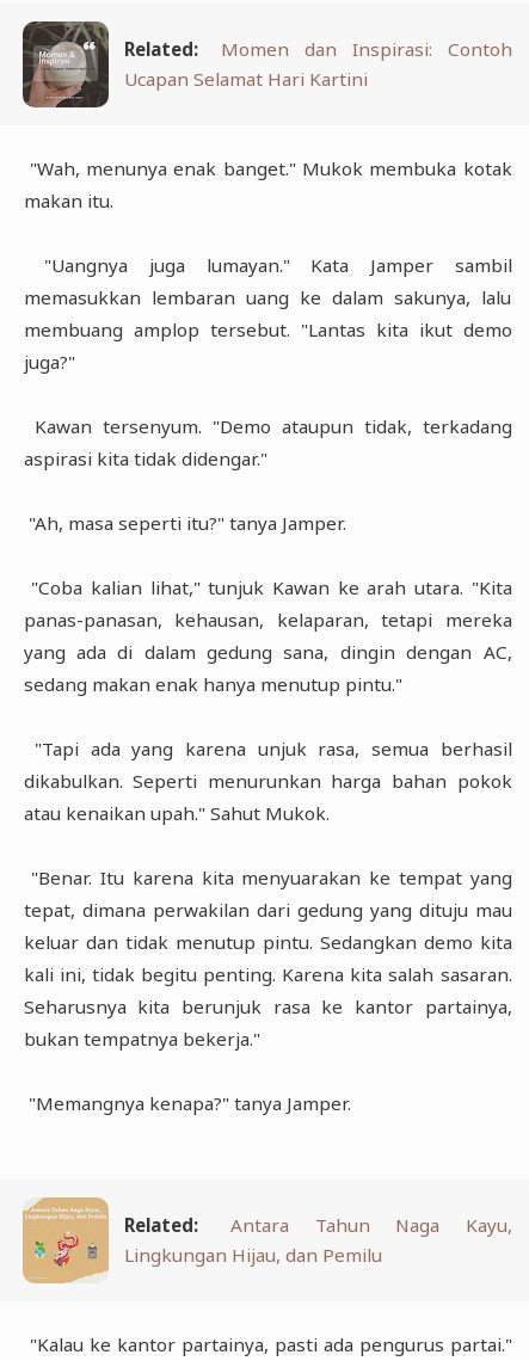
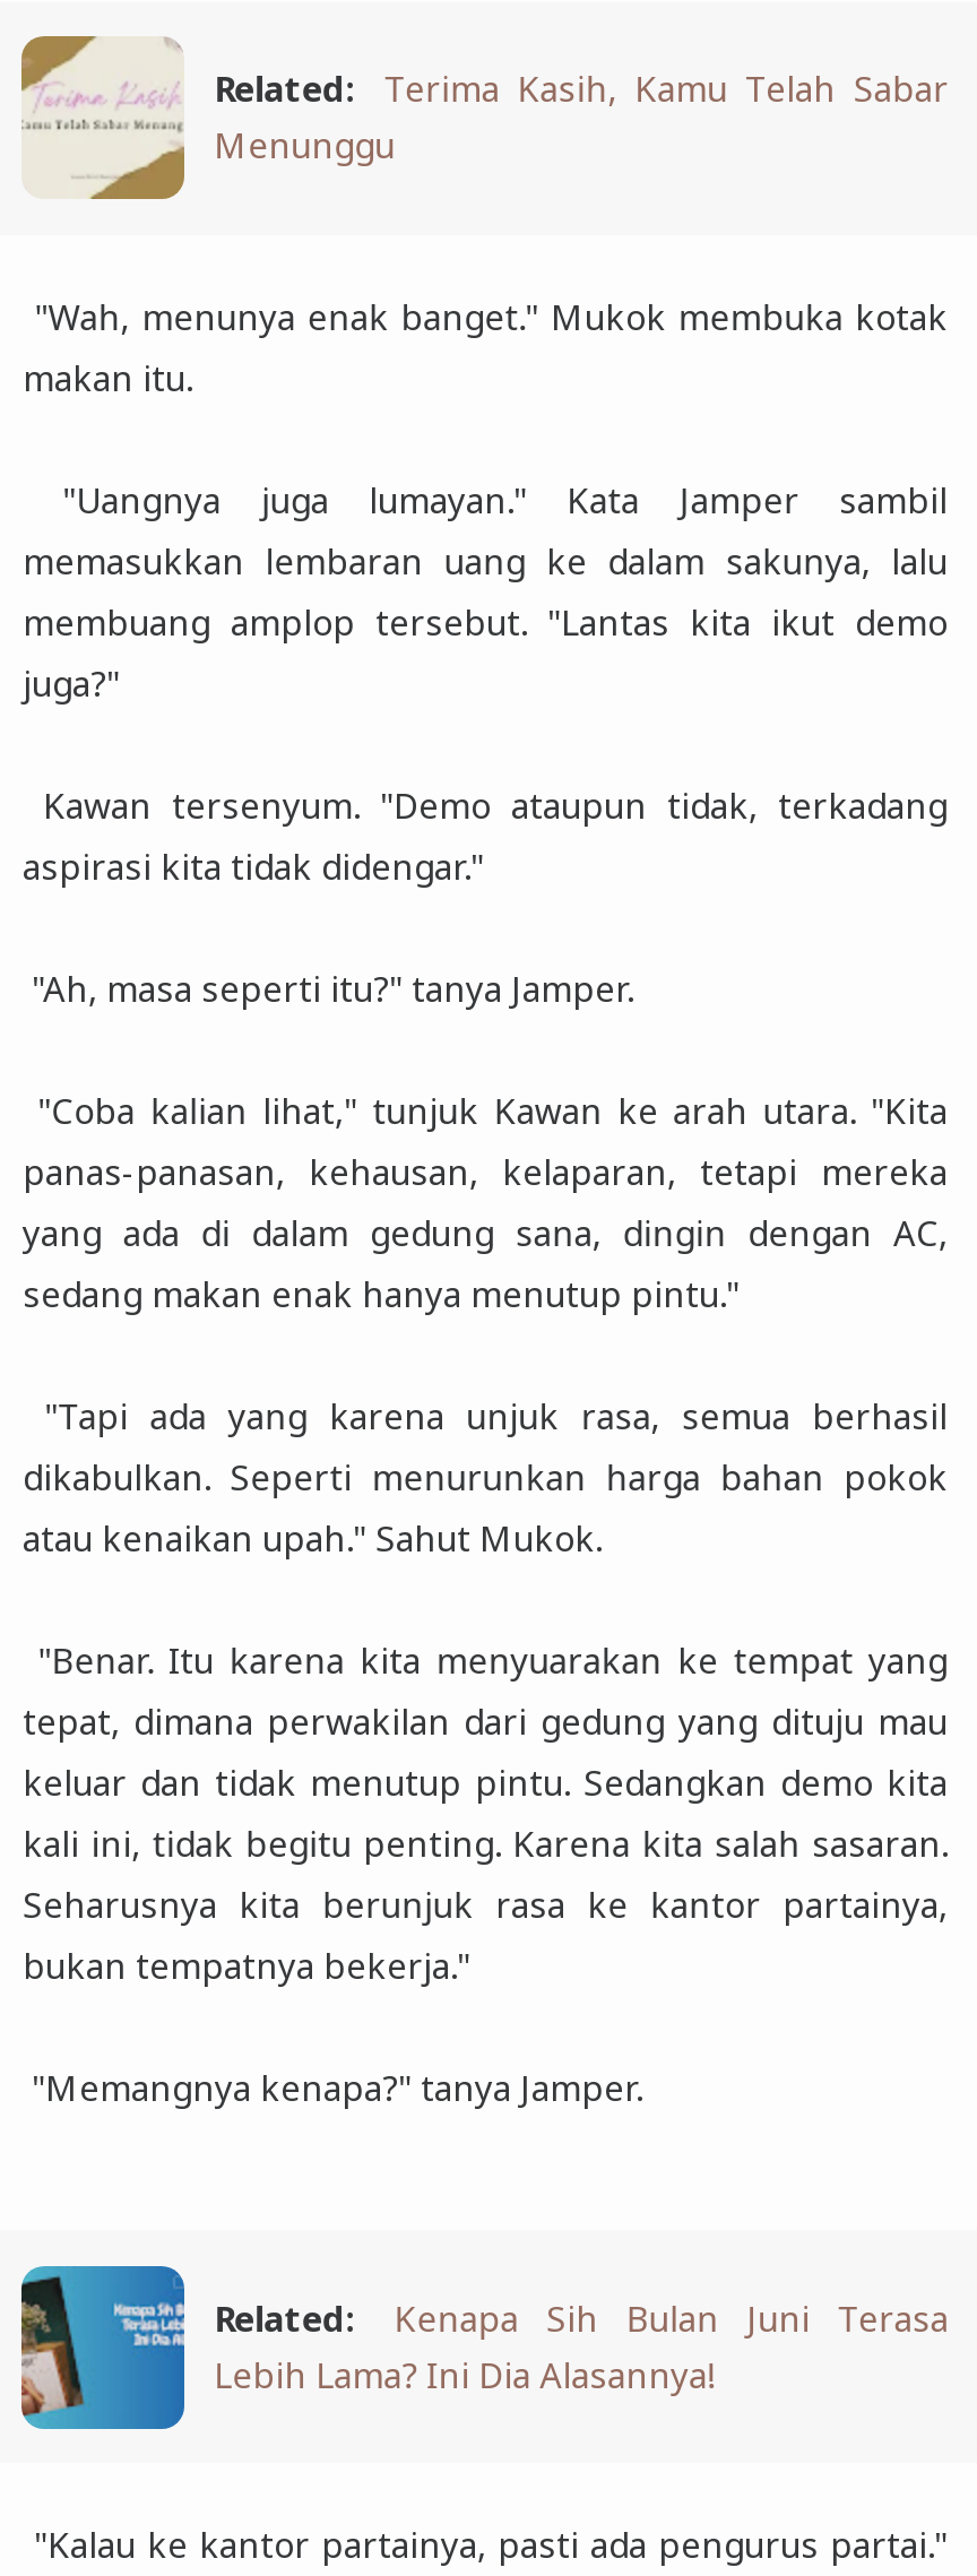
[21,20,512,109] [image] | Momen dan Inspirasi: Contoh | Ucapan Selamat Hari Kartini -> [19,34,949,201] [image] | Terima Kasih, Kamu Telah Sabar | Menunggu
[21,1196,512,1285] [image] | Antara Tahun Naga Kayu, | Lingkungan Hijau, dan Pemilu -> [19,2264,949,2431] [image] | Kenapa Sih Bulan Juni Terasa | Lebih Lama? Ini Dia Alasannya!

